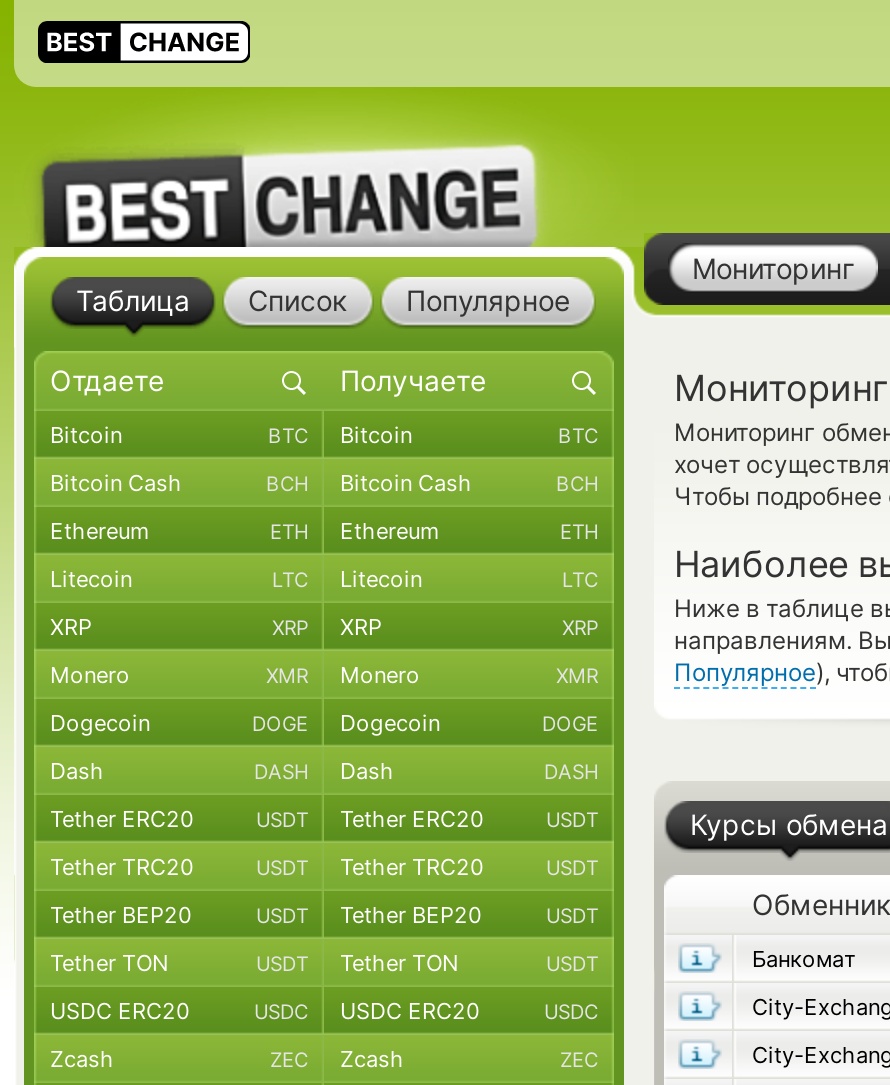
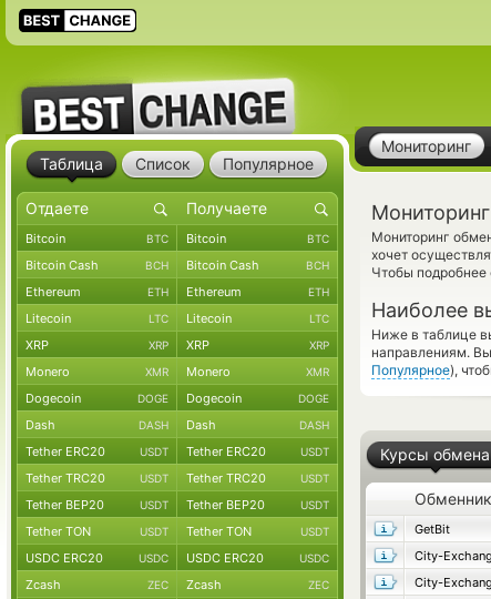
[752,945,856,973] Банкомат -> [415,521,450,537] GetBit

